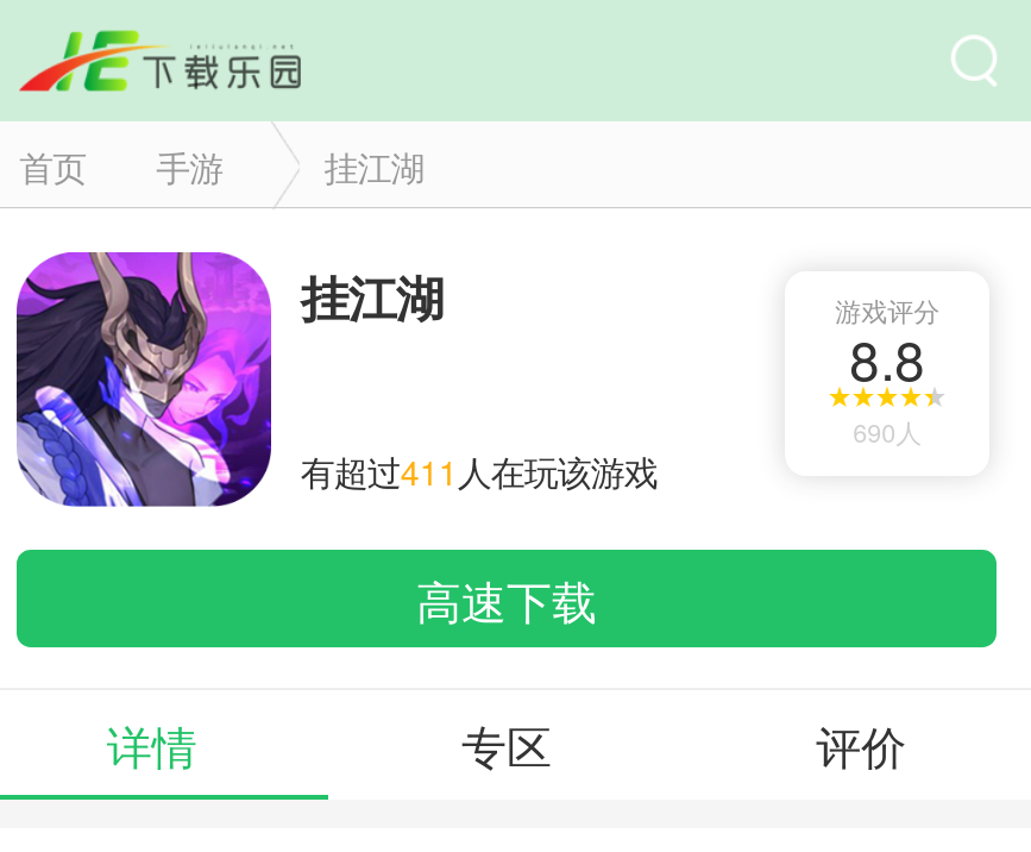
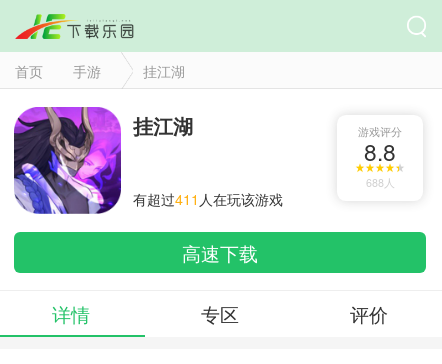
[853,413,922,449] 690人 -> [366,175,395,190] 688人

